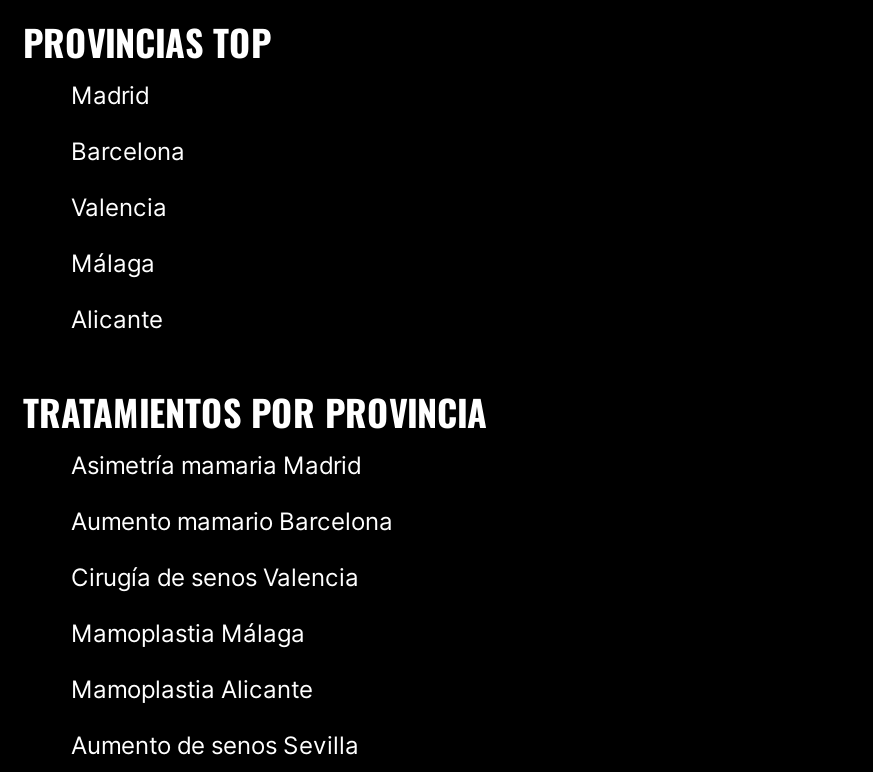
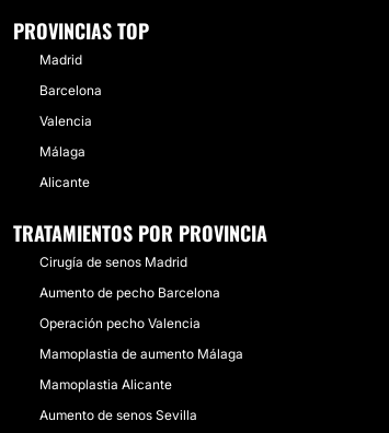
[71,450,361,480] Asimetría mamaria Madrid -> [39,254,187,270] Cirugía de senos Madrid
[71,506,393,536] Aumento mamario Barcelona -> [39,284,220,301] Aumento de pecho Barcelona
[71,562,359,592] Cirugía de senos Valencia -> [39,315,201,331] Operación pecho Valencia
[71,618,305,648] Mamoplastia Málaga -> [39,346,243,362] Mamoplastia de aumento Málaga

